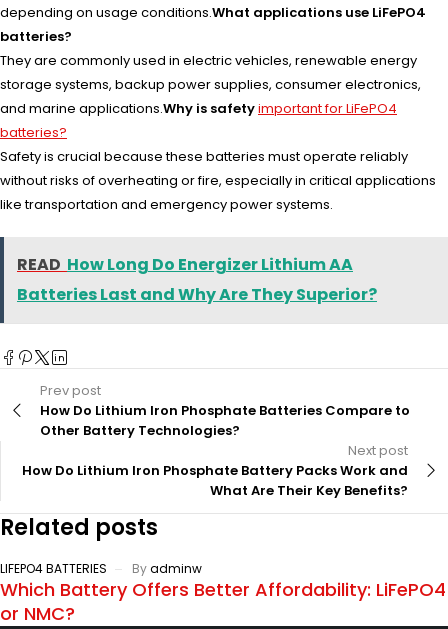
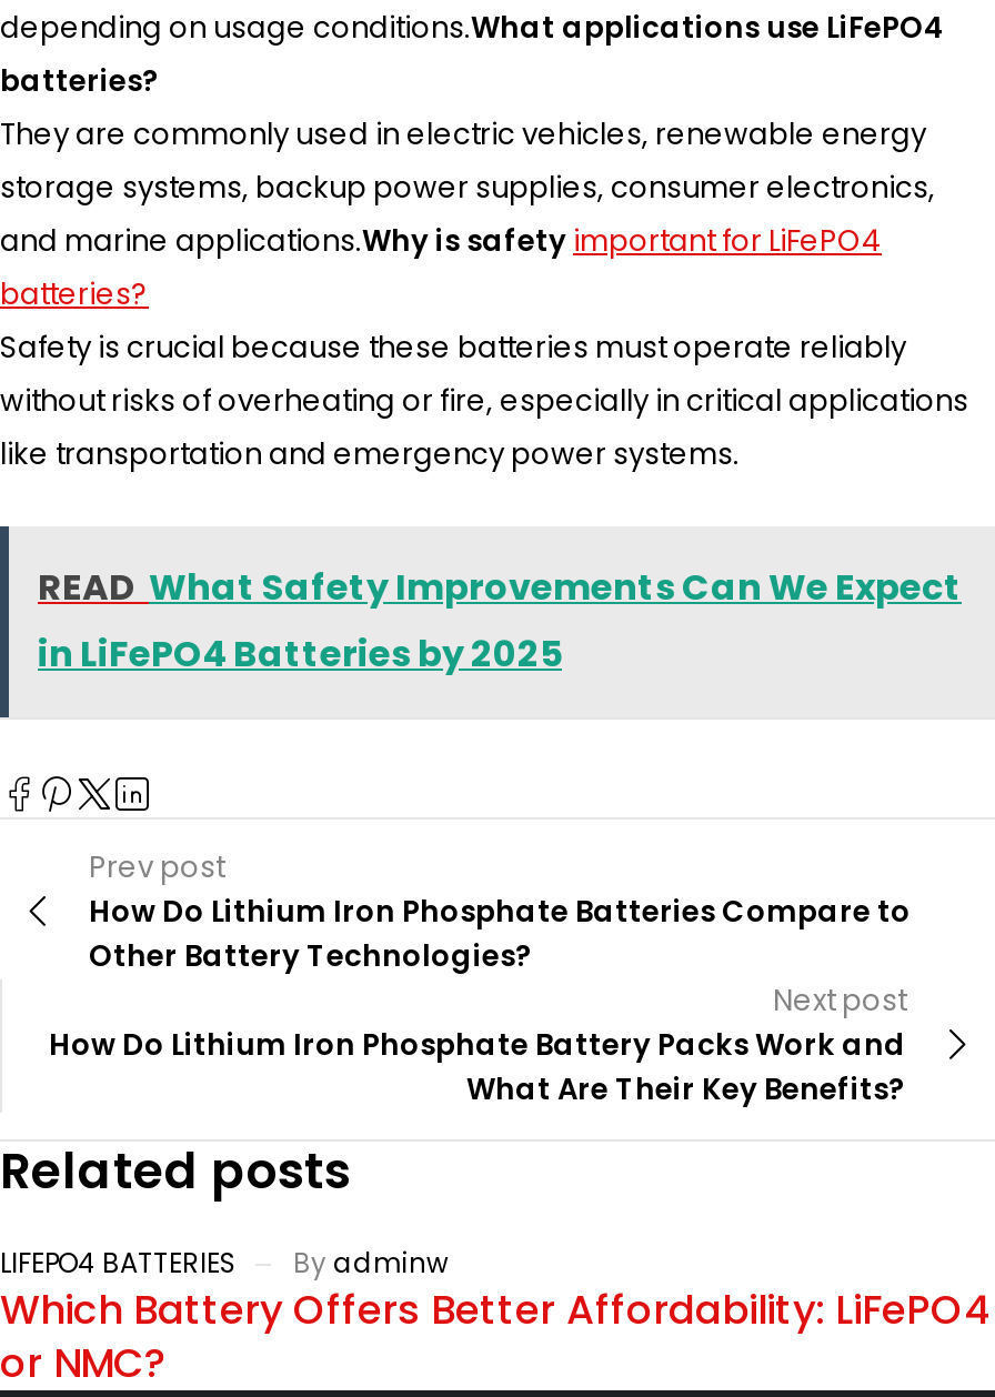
[17,253,377,306] READ How Long Do Energizer Lithium AA | Batteries Last and Why Are They Superior? -> [38,562,962,680] READ What Safety Improvements Can We Expect | in LiFePO4 Batteries by 2025

